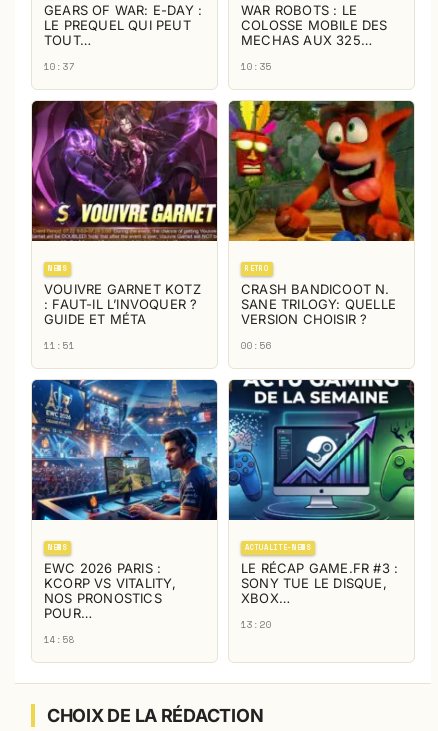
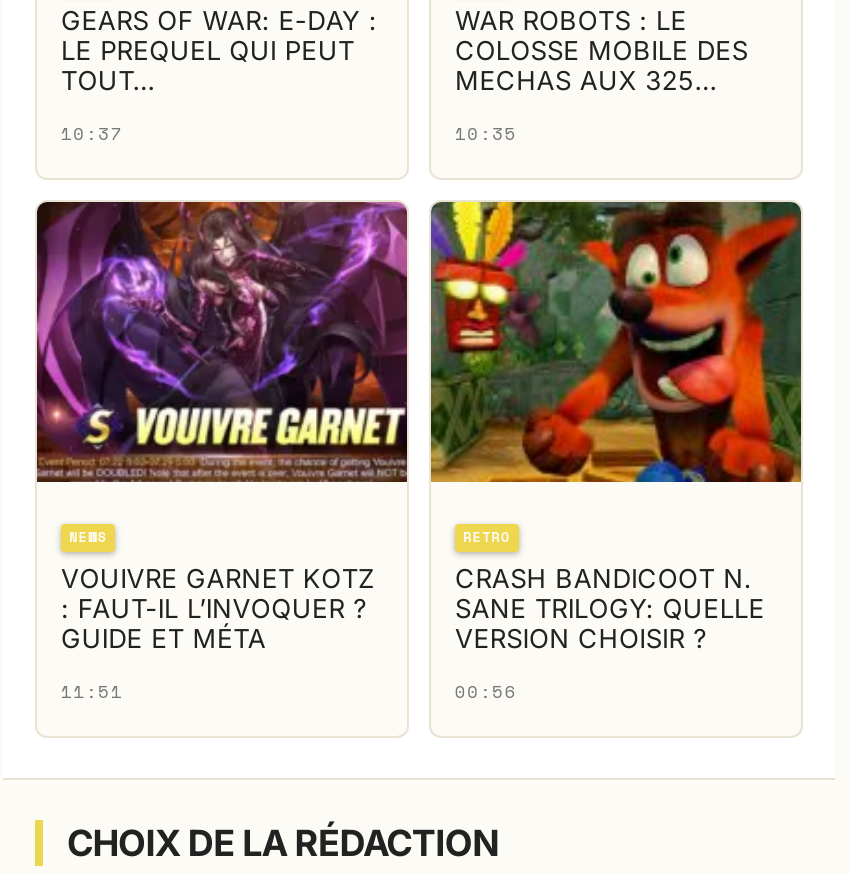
[31,379,218,646] [image] | NEWS | EWC 2026 PARIS : | KCORP VS VITALITY, | NOS PRONOSTICS | POUR… | 14:58 -> none
[228,379,415,631] [image] | ACTUALITE-NEWS | LE RÉCAP GAME.FR #3 : | SONY TUE LE DISQUE, | XBOX… | 13:20 -> none

